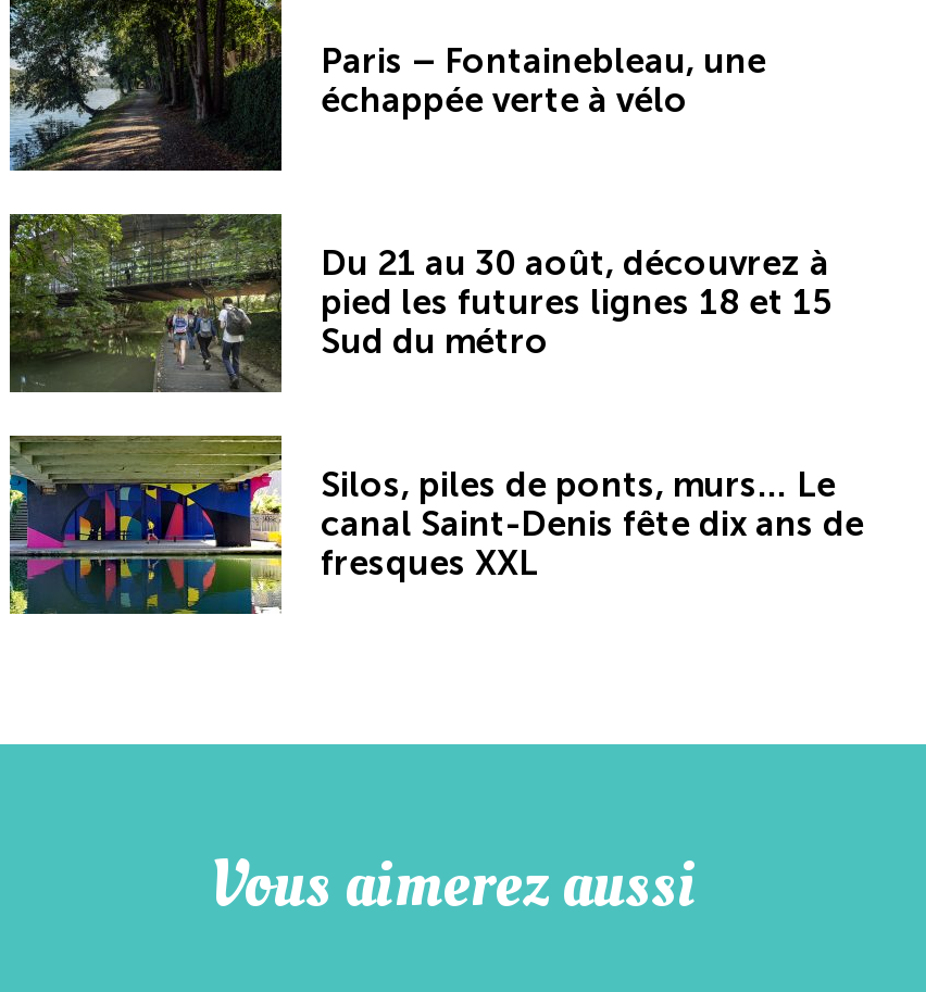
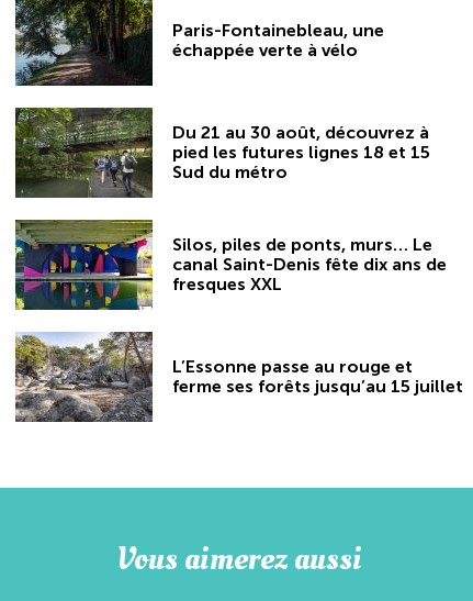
[321,40,766,81] Paris – Fontainebleau, une -> [172,20,384,41] Paris-Fontainebleau, une
none -> [14,331,463,423] [image] | L’Essonne passe au rouge et | ferme ses forêts jusqu’au 15 juillet

